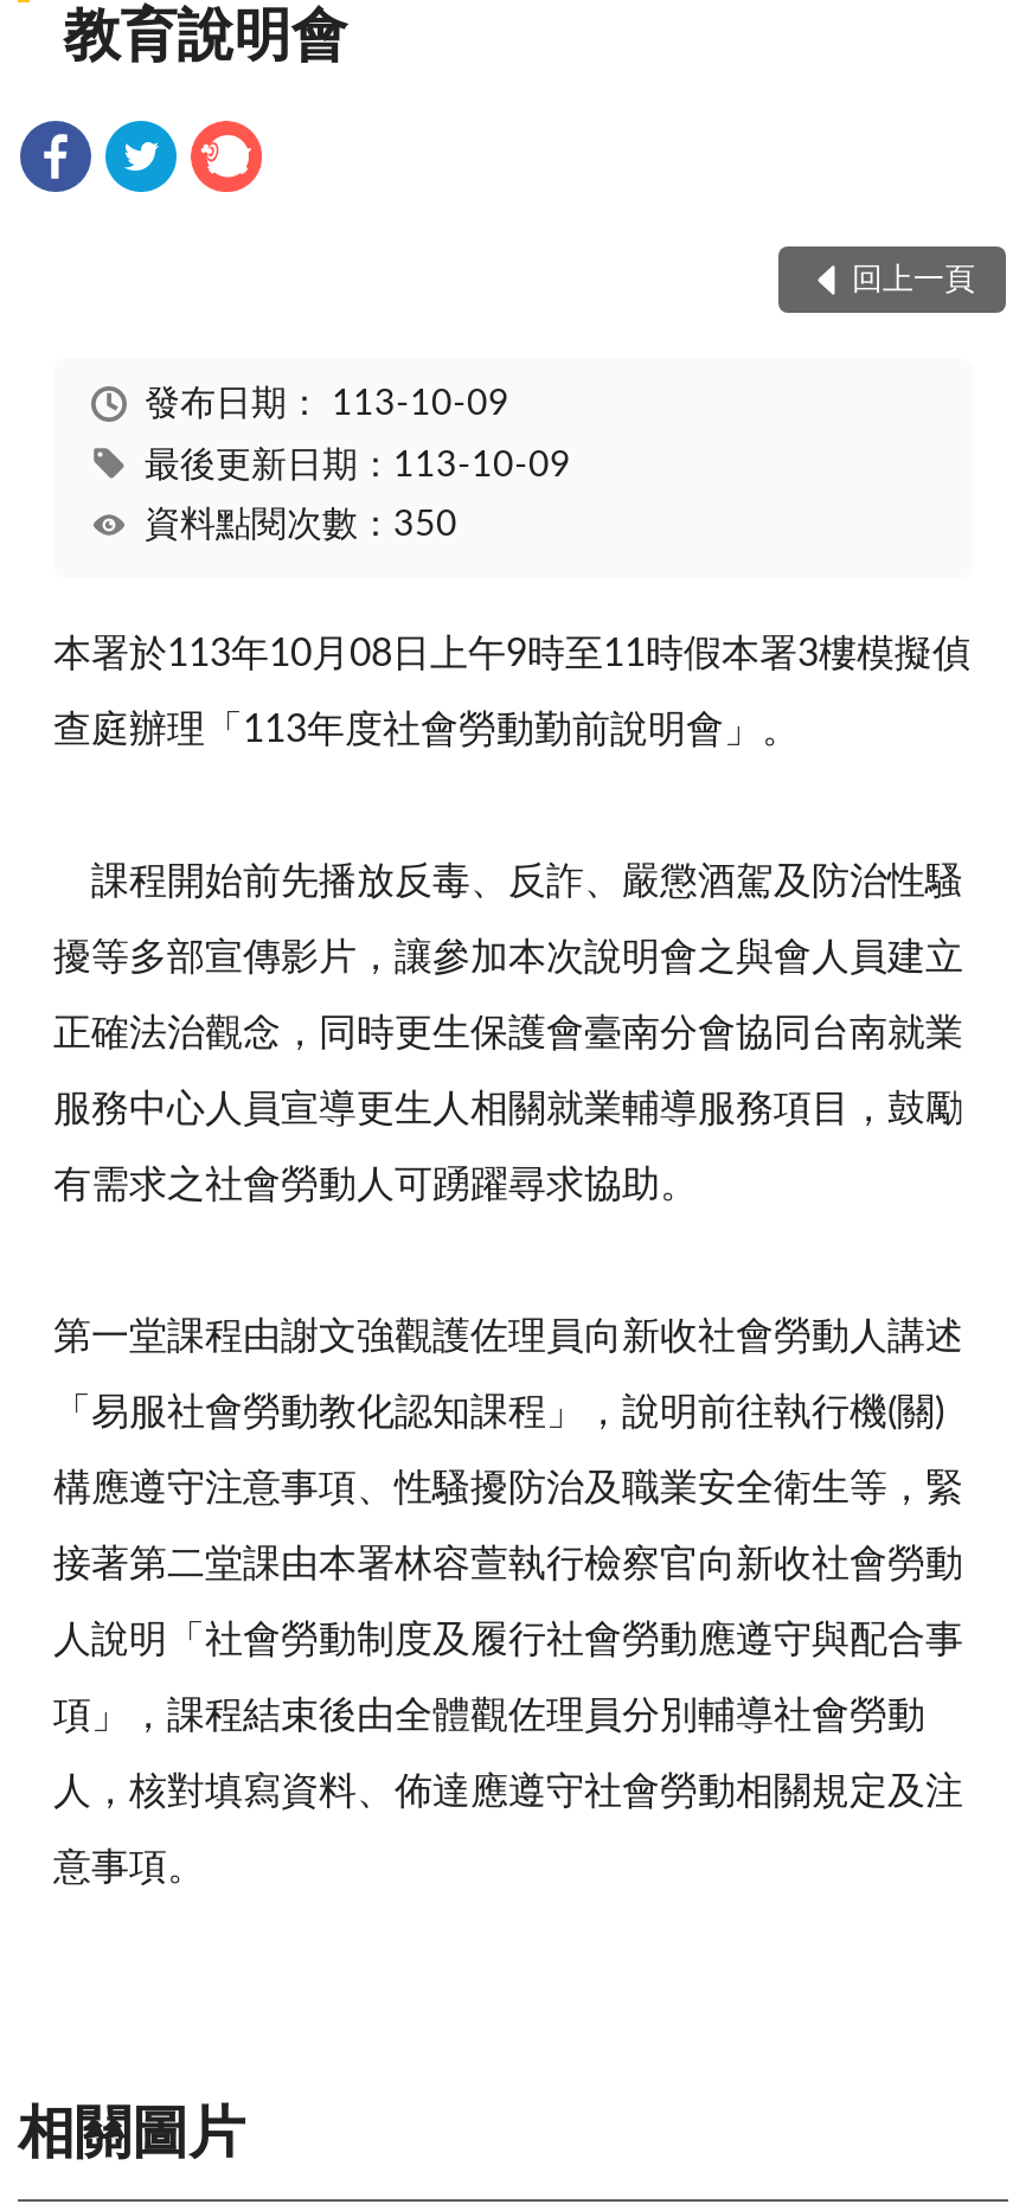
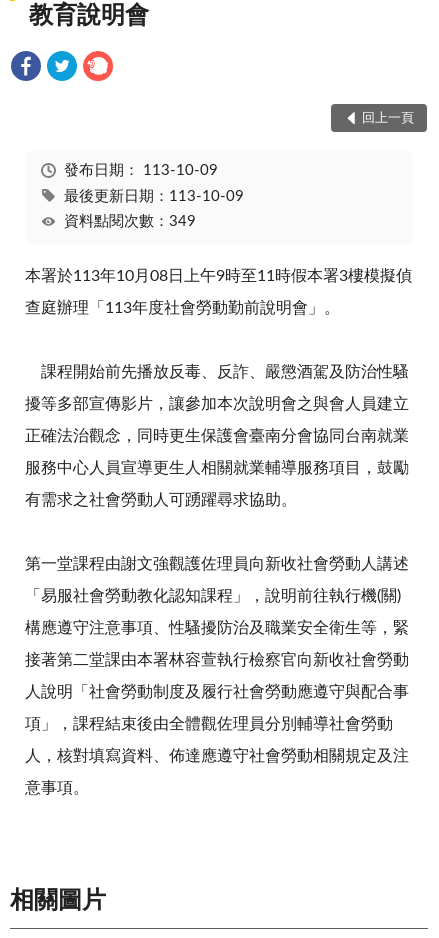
[145,508,457,543] 資料點閱次數：350 -> [63,214,195,229] 資料點閱次數：349

